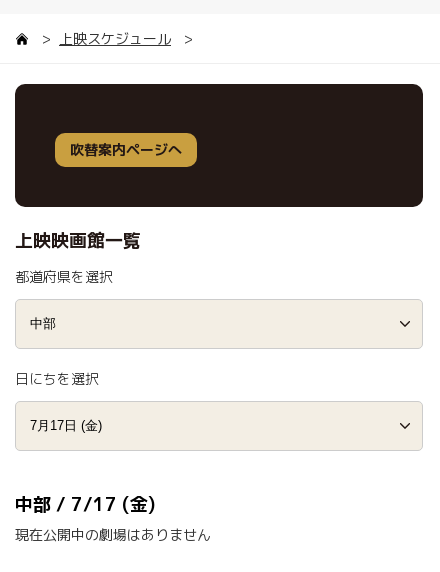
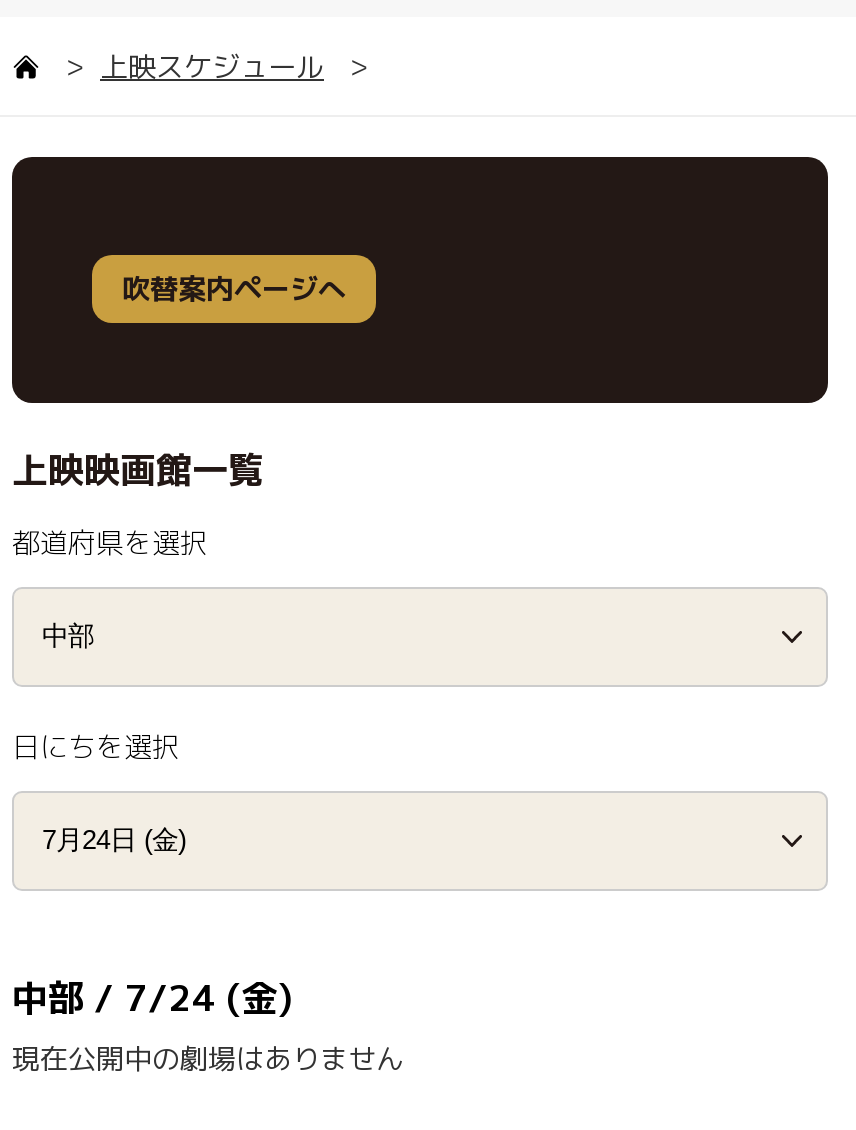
[15,492,156,517] 中部 / 7/17 (金) -> [12,974,294,1024] 中部 / 7/24 (金)

